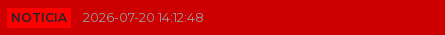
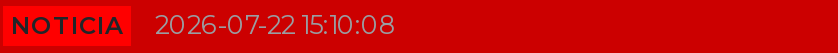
[83,10,204,25] 2026-07-20 14:12:48 -> [155,10,397,40] 2026-07-22 15:10:08

